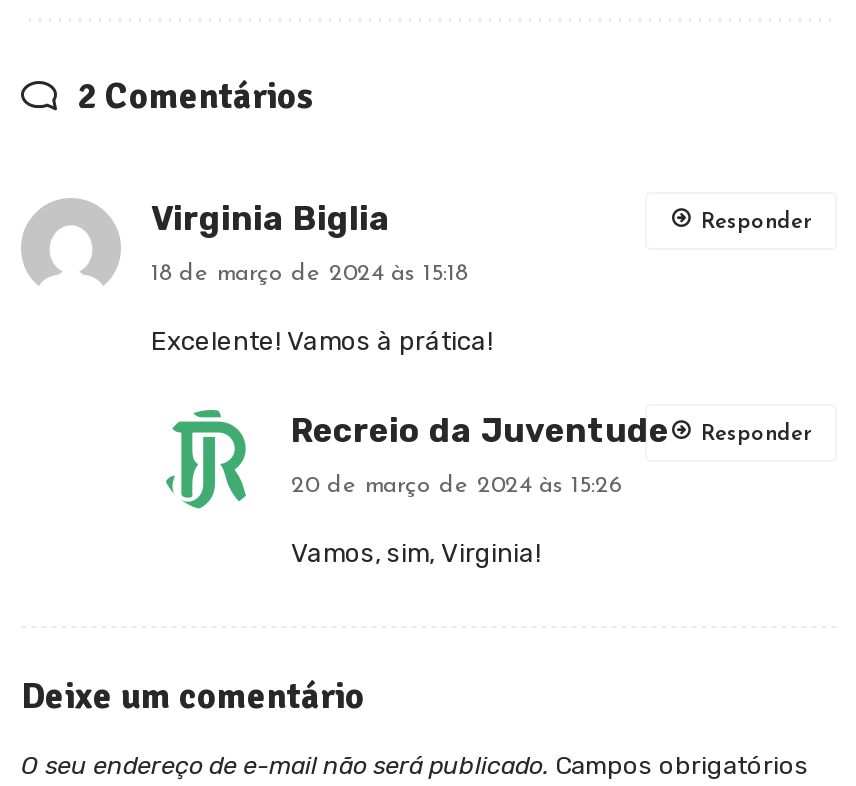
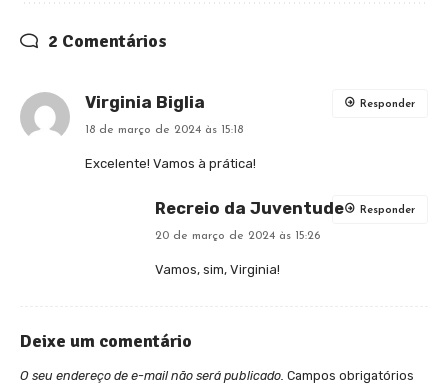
[165,408,249,510] [image] -> none

